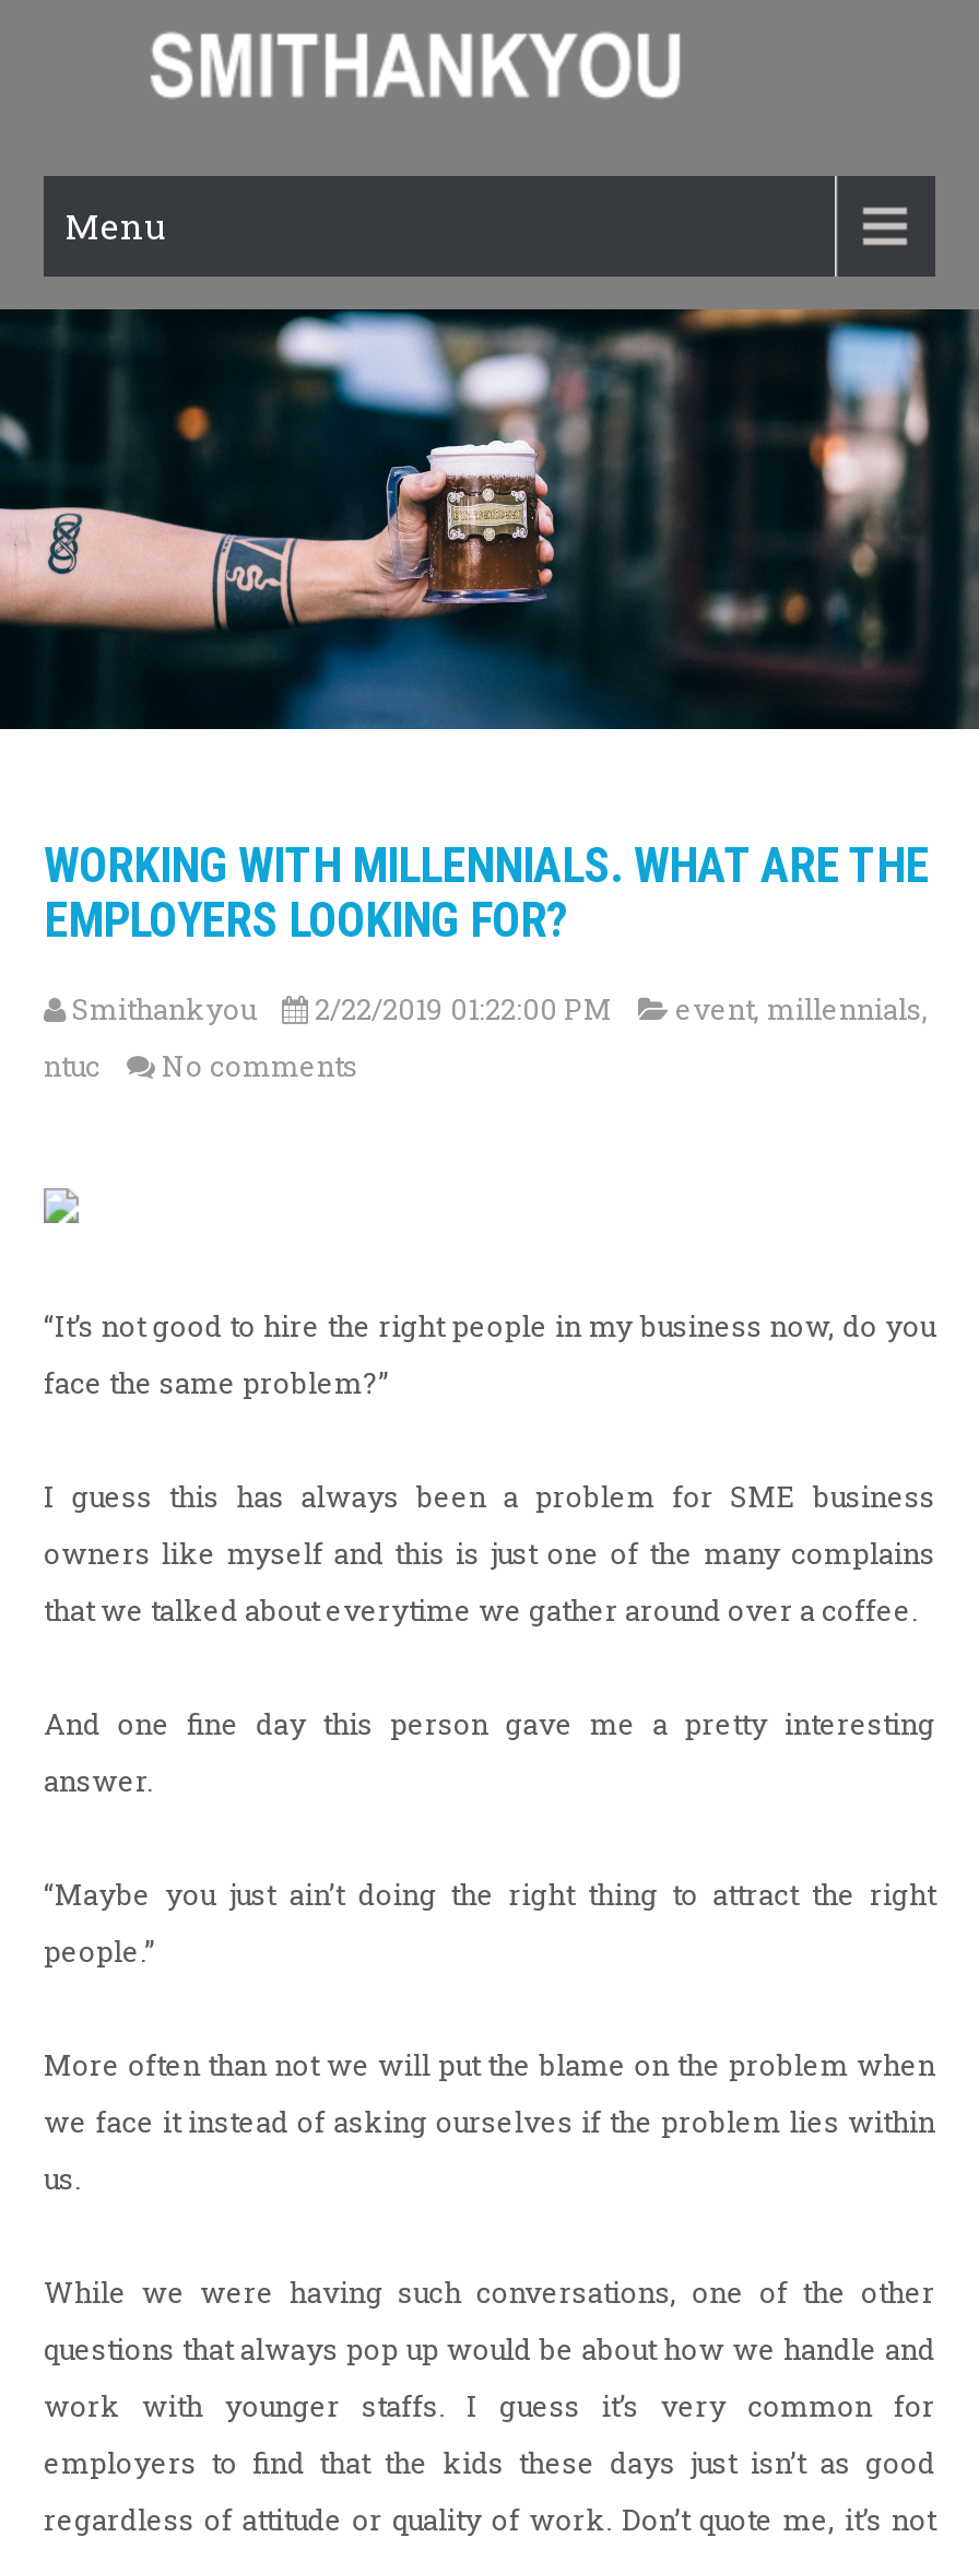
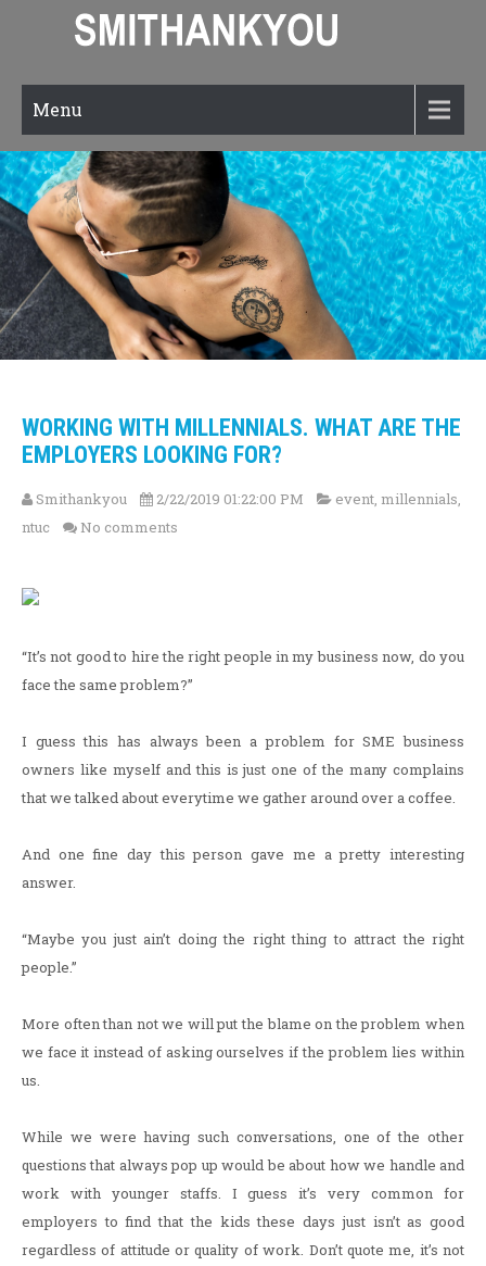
[7,307,972,731] [image] -> [3,150,483,361] [image]

